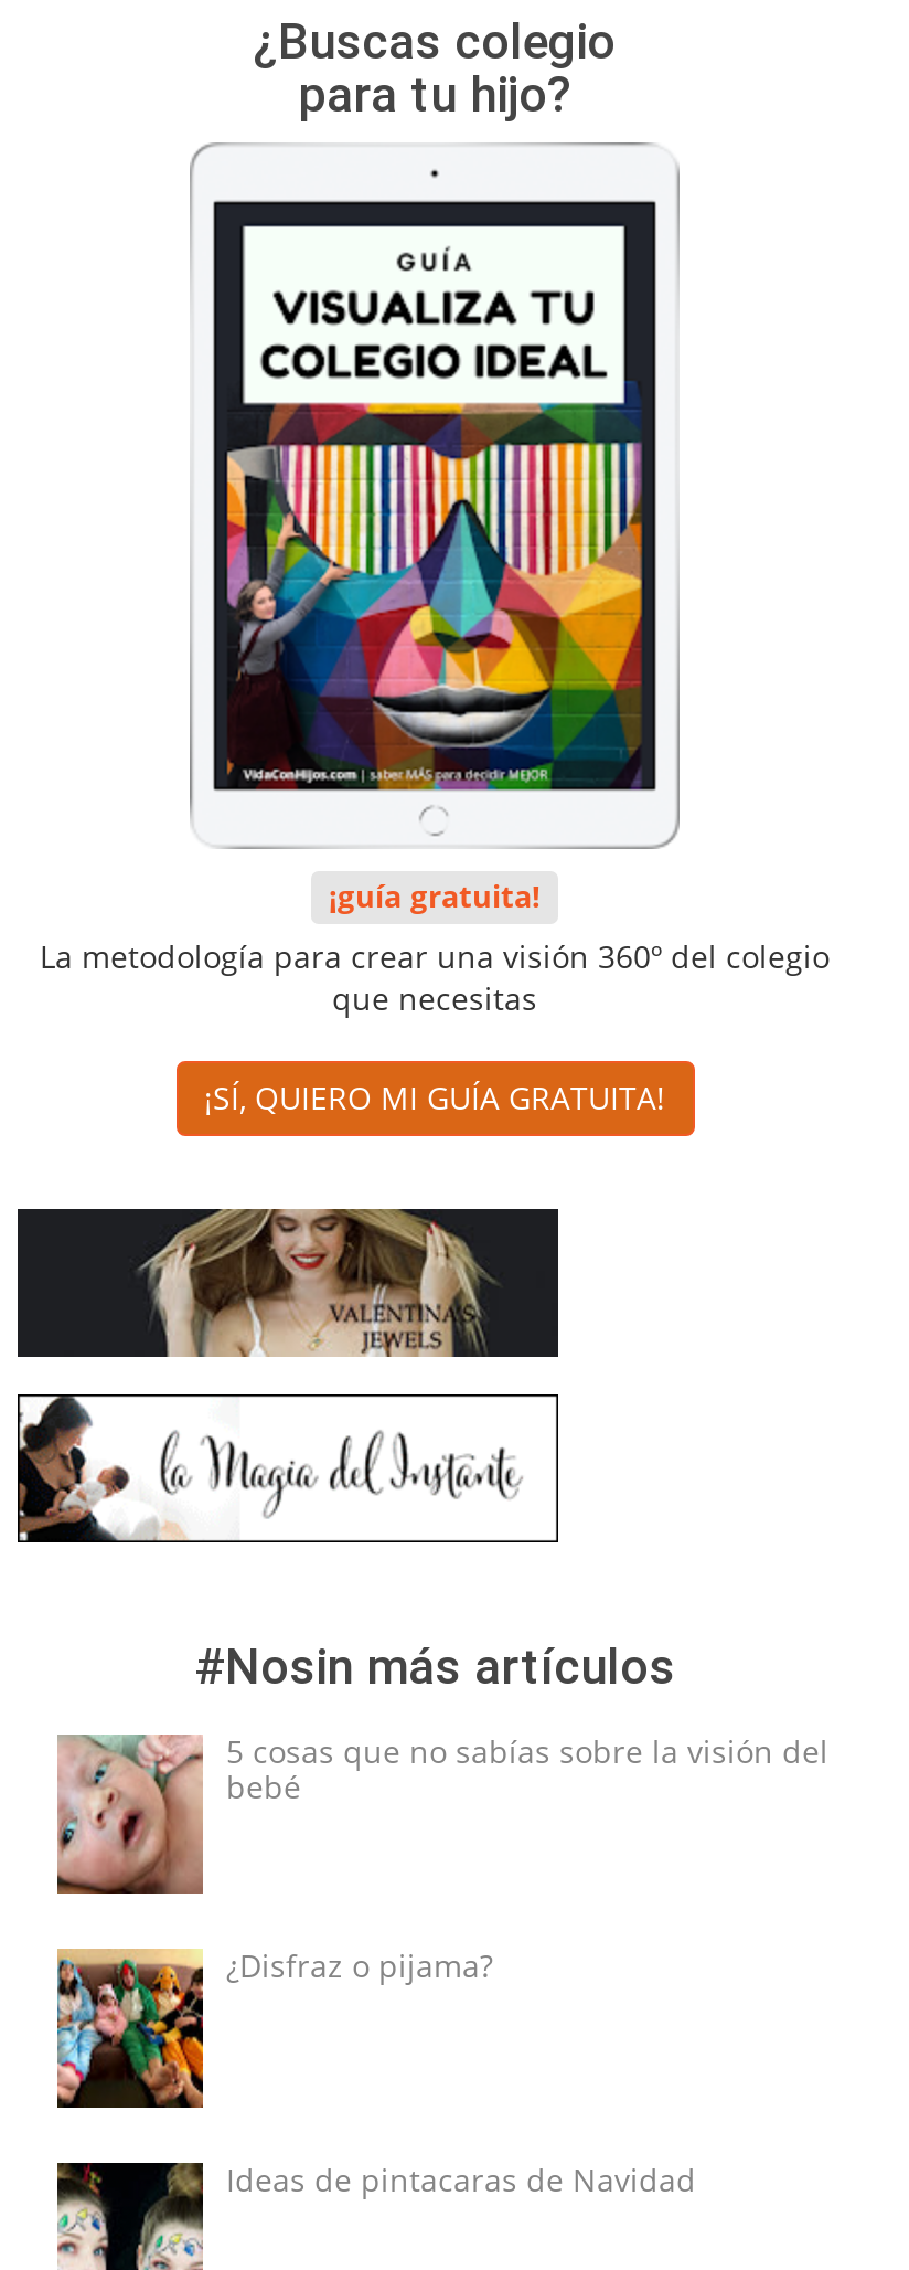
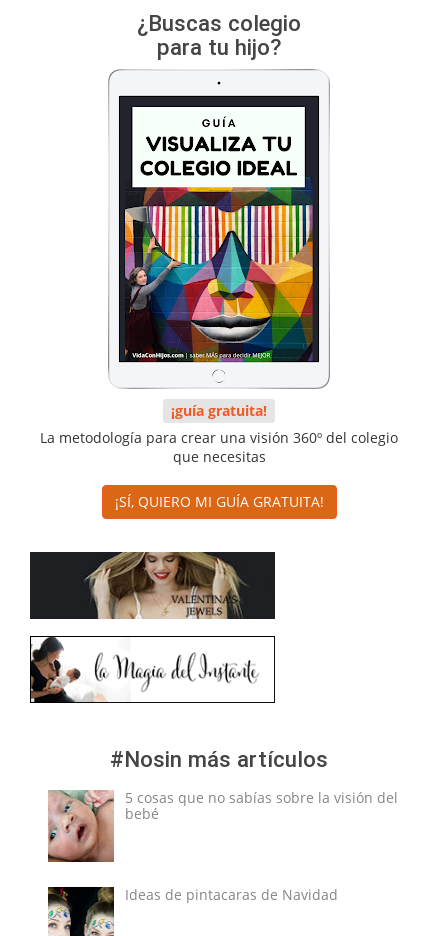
[57,1944,493,2110] [image] | ¿Disfraz o pijama? -> none

